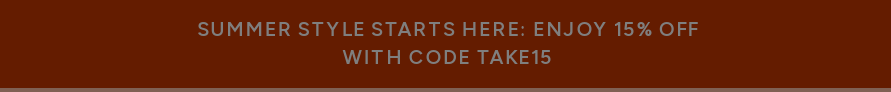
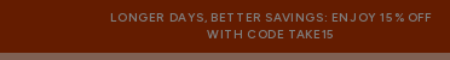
[198,16,698,42] SUMMER STYLE STARTS HERE: ENJOY 15% OFF -> [111,10,431,25] LONGER DAYS, BETTER SAVINGS: ENJOY 15% OFF

